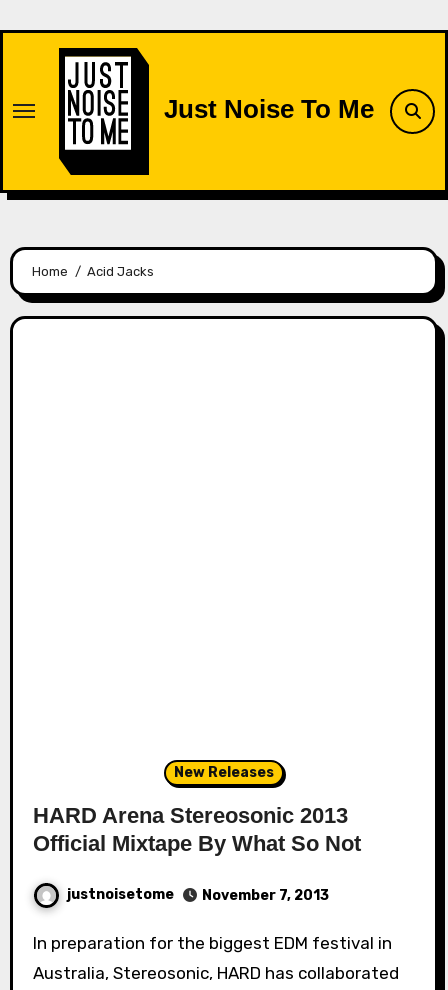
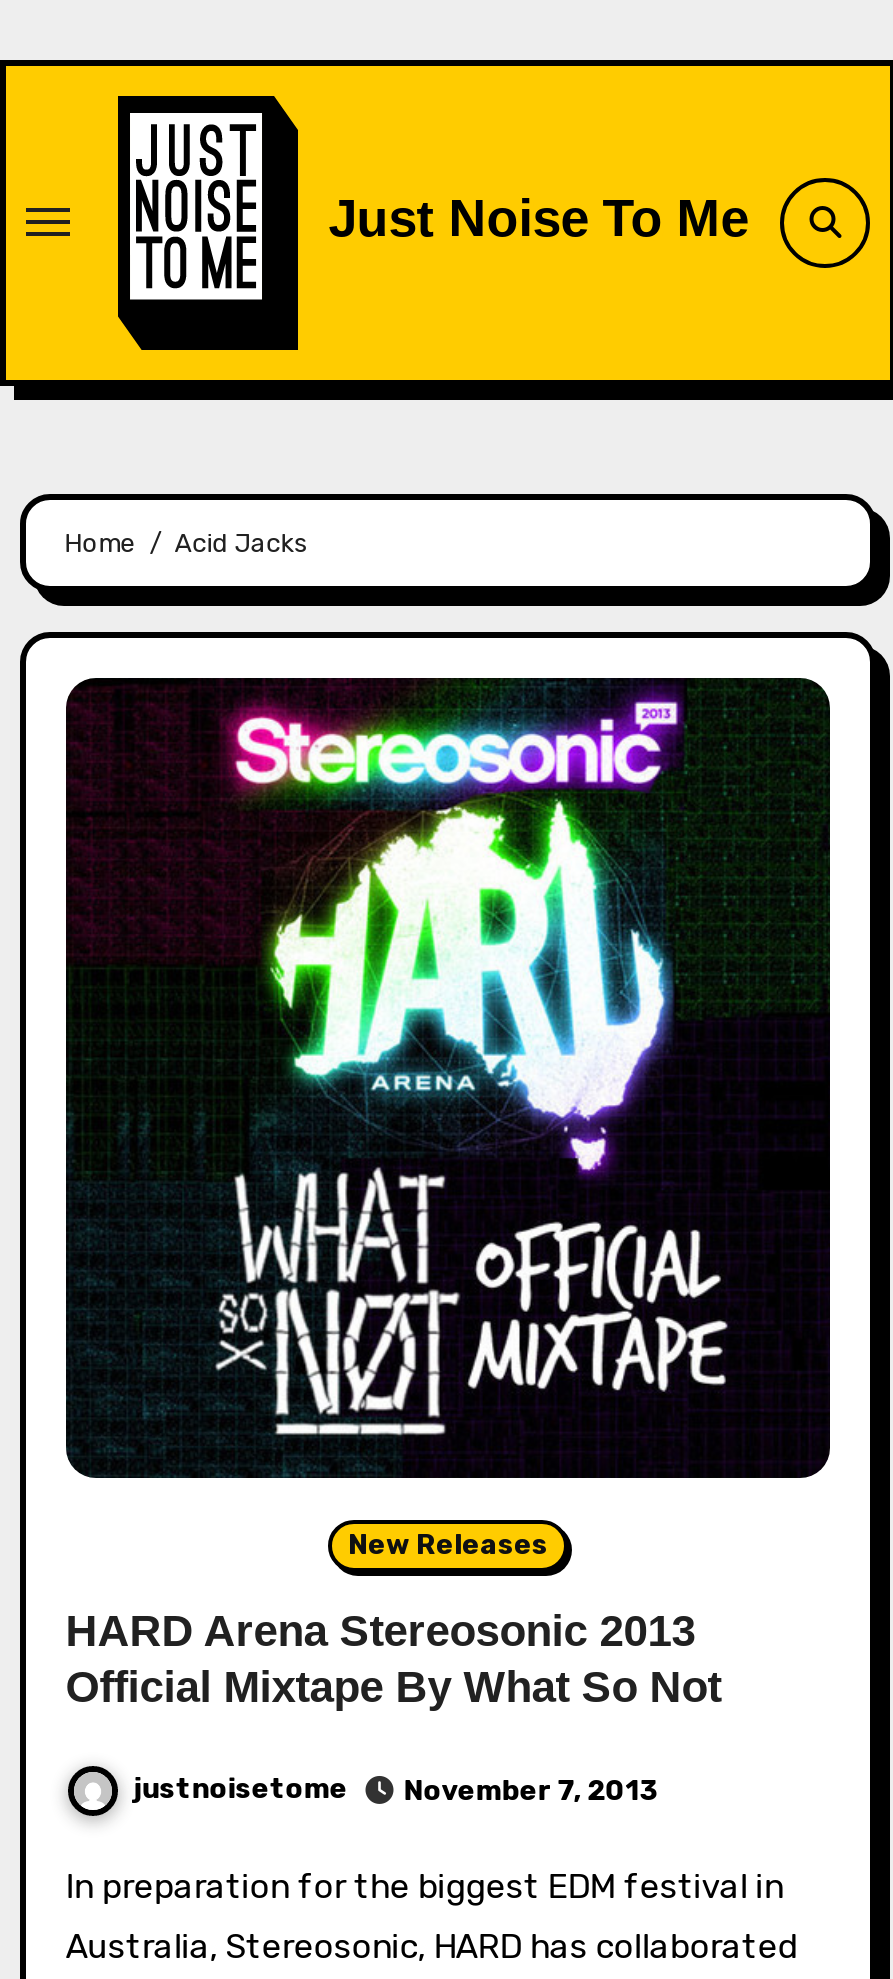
none -> [64,676,832,1480] [image]

